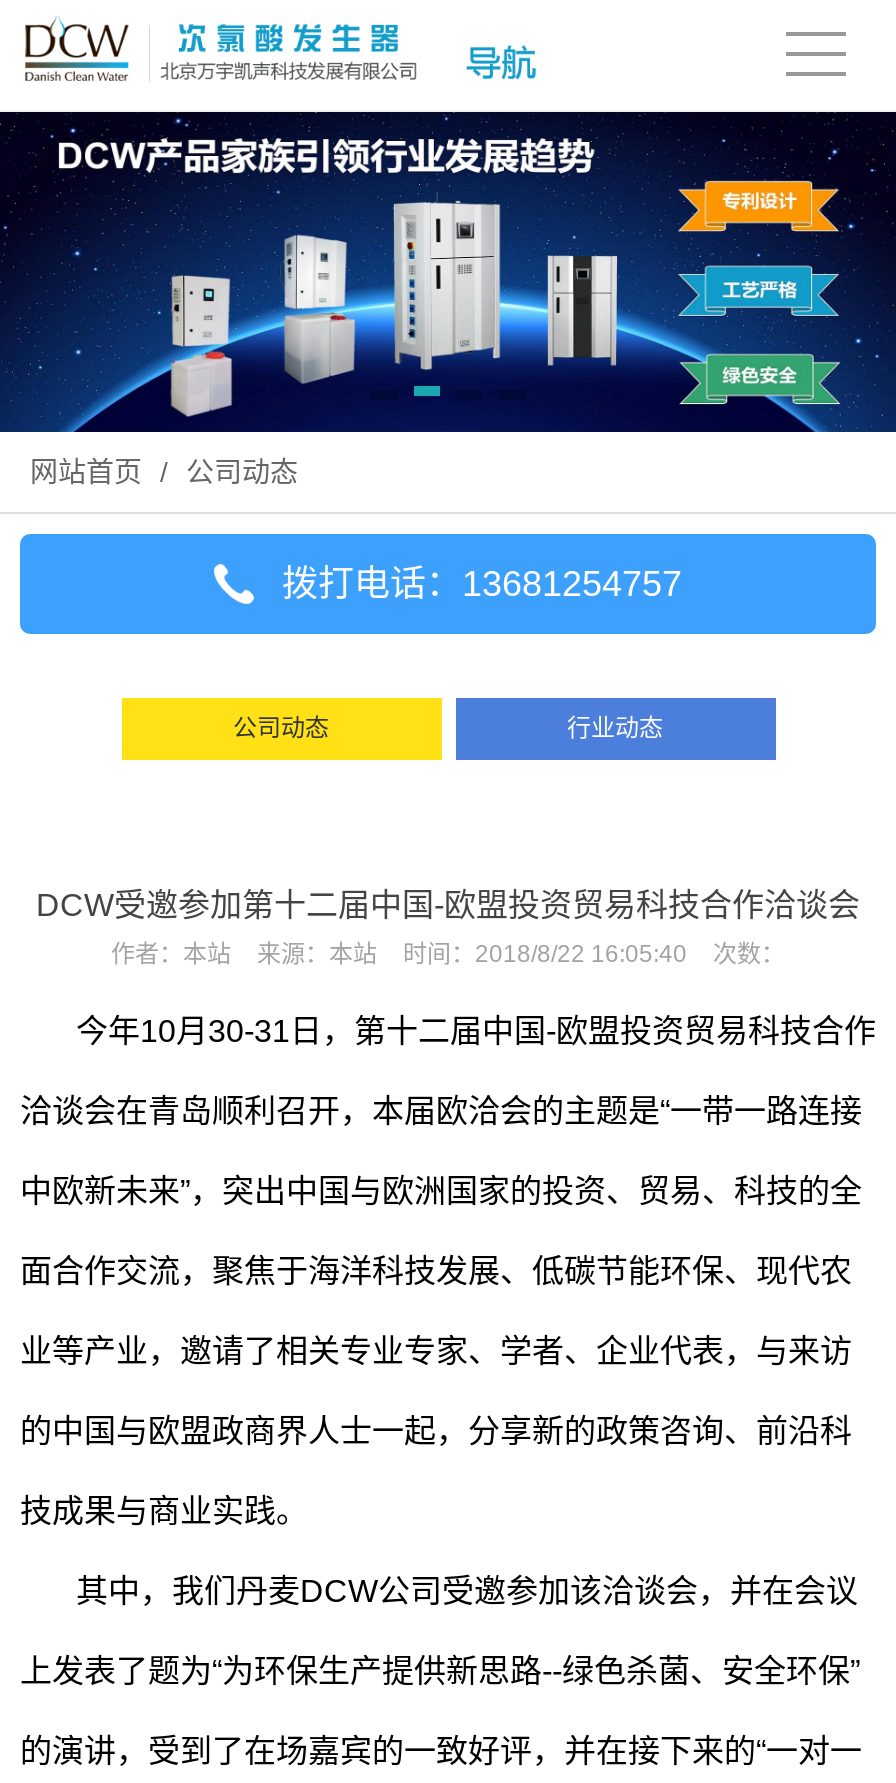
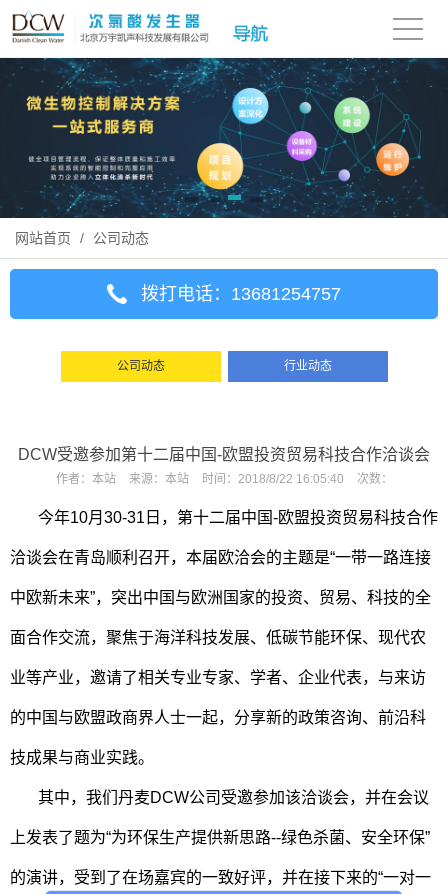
[6,110,890,434] [image] -> [3,57,445,219] [image]

